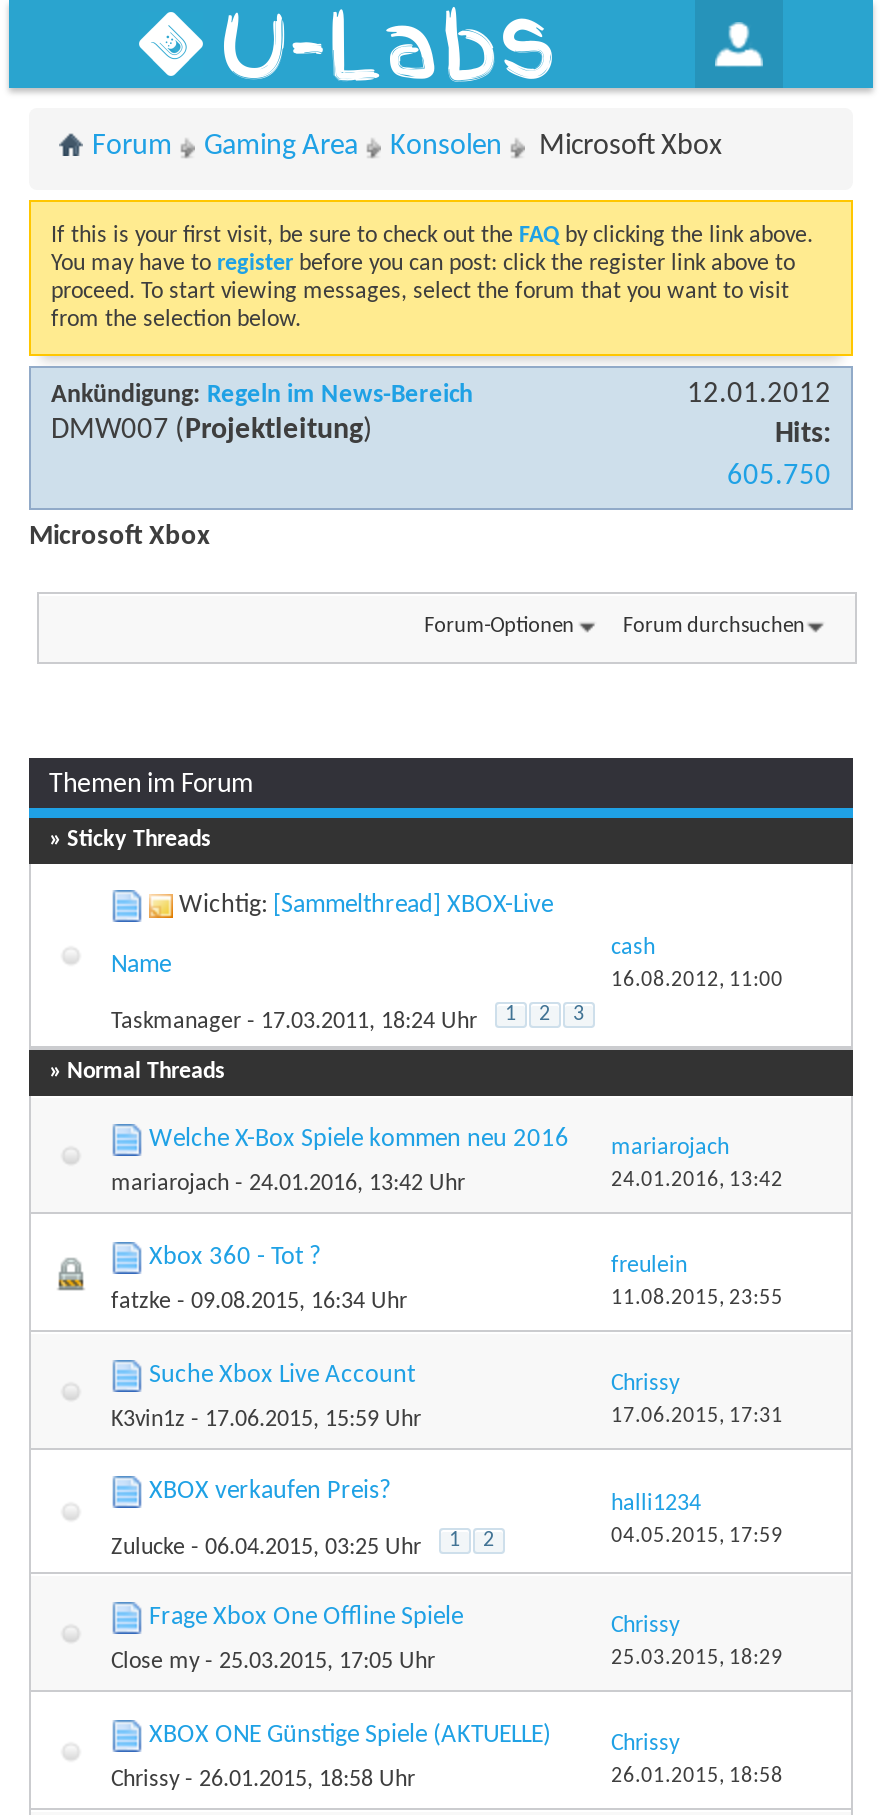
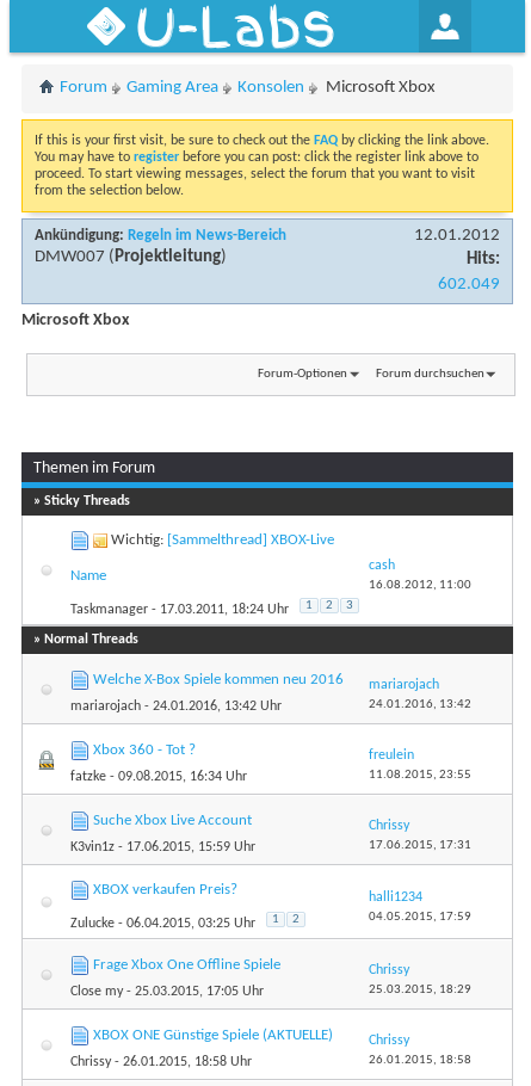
[727,462,831,492] 605.750 -> [438,276,500,294] 602.049

